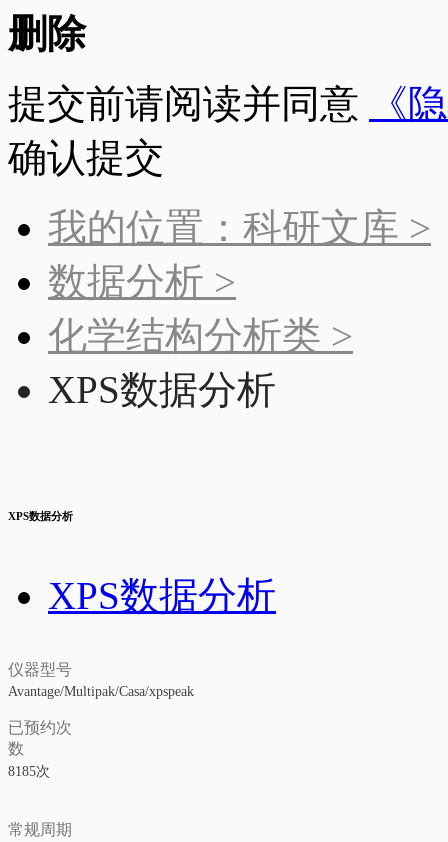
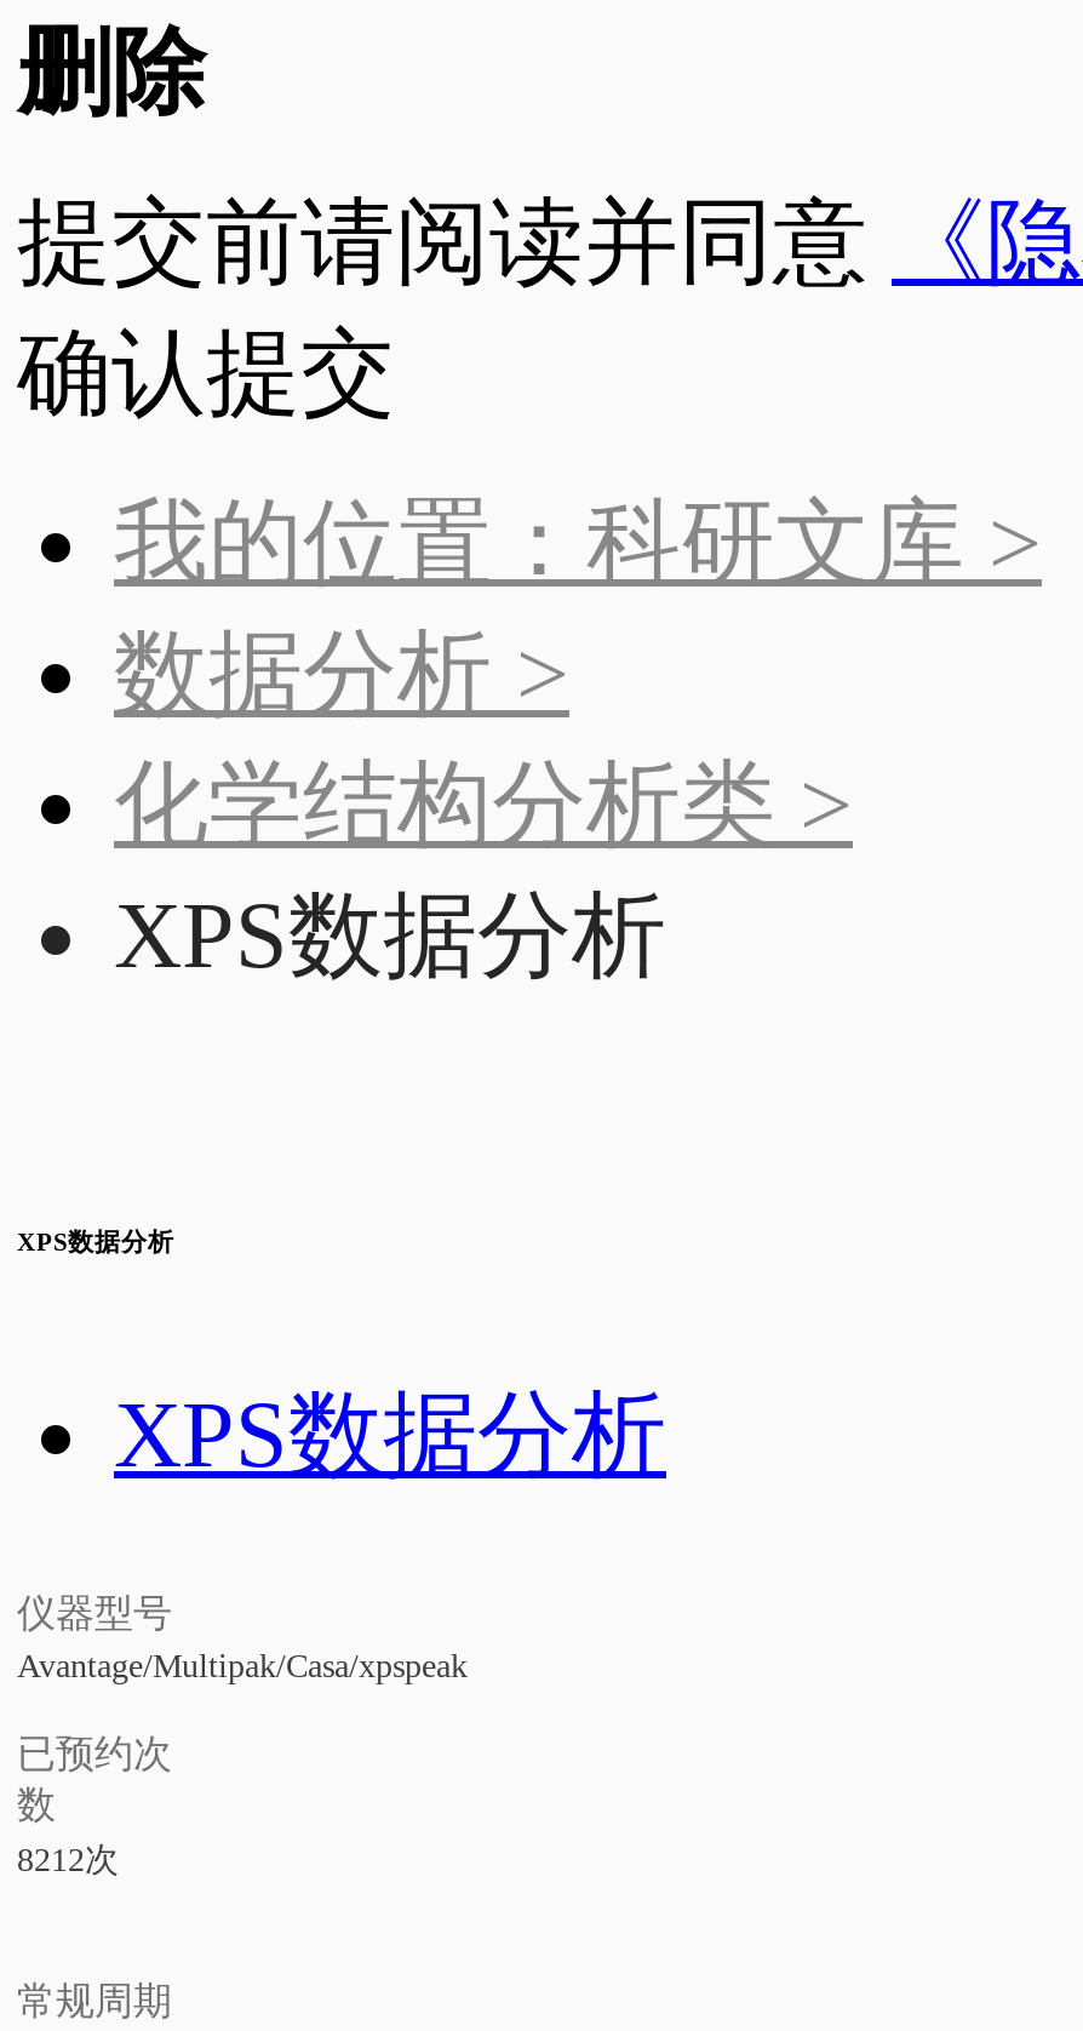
[8,764,50,779] 8185次 -> [17,1842,119,1878] 8212次

